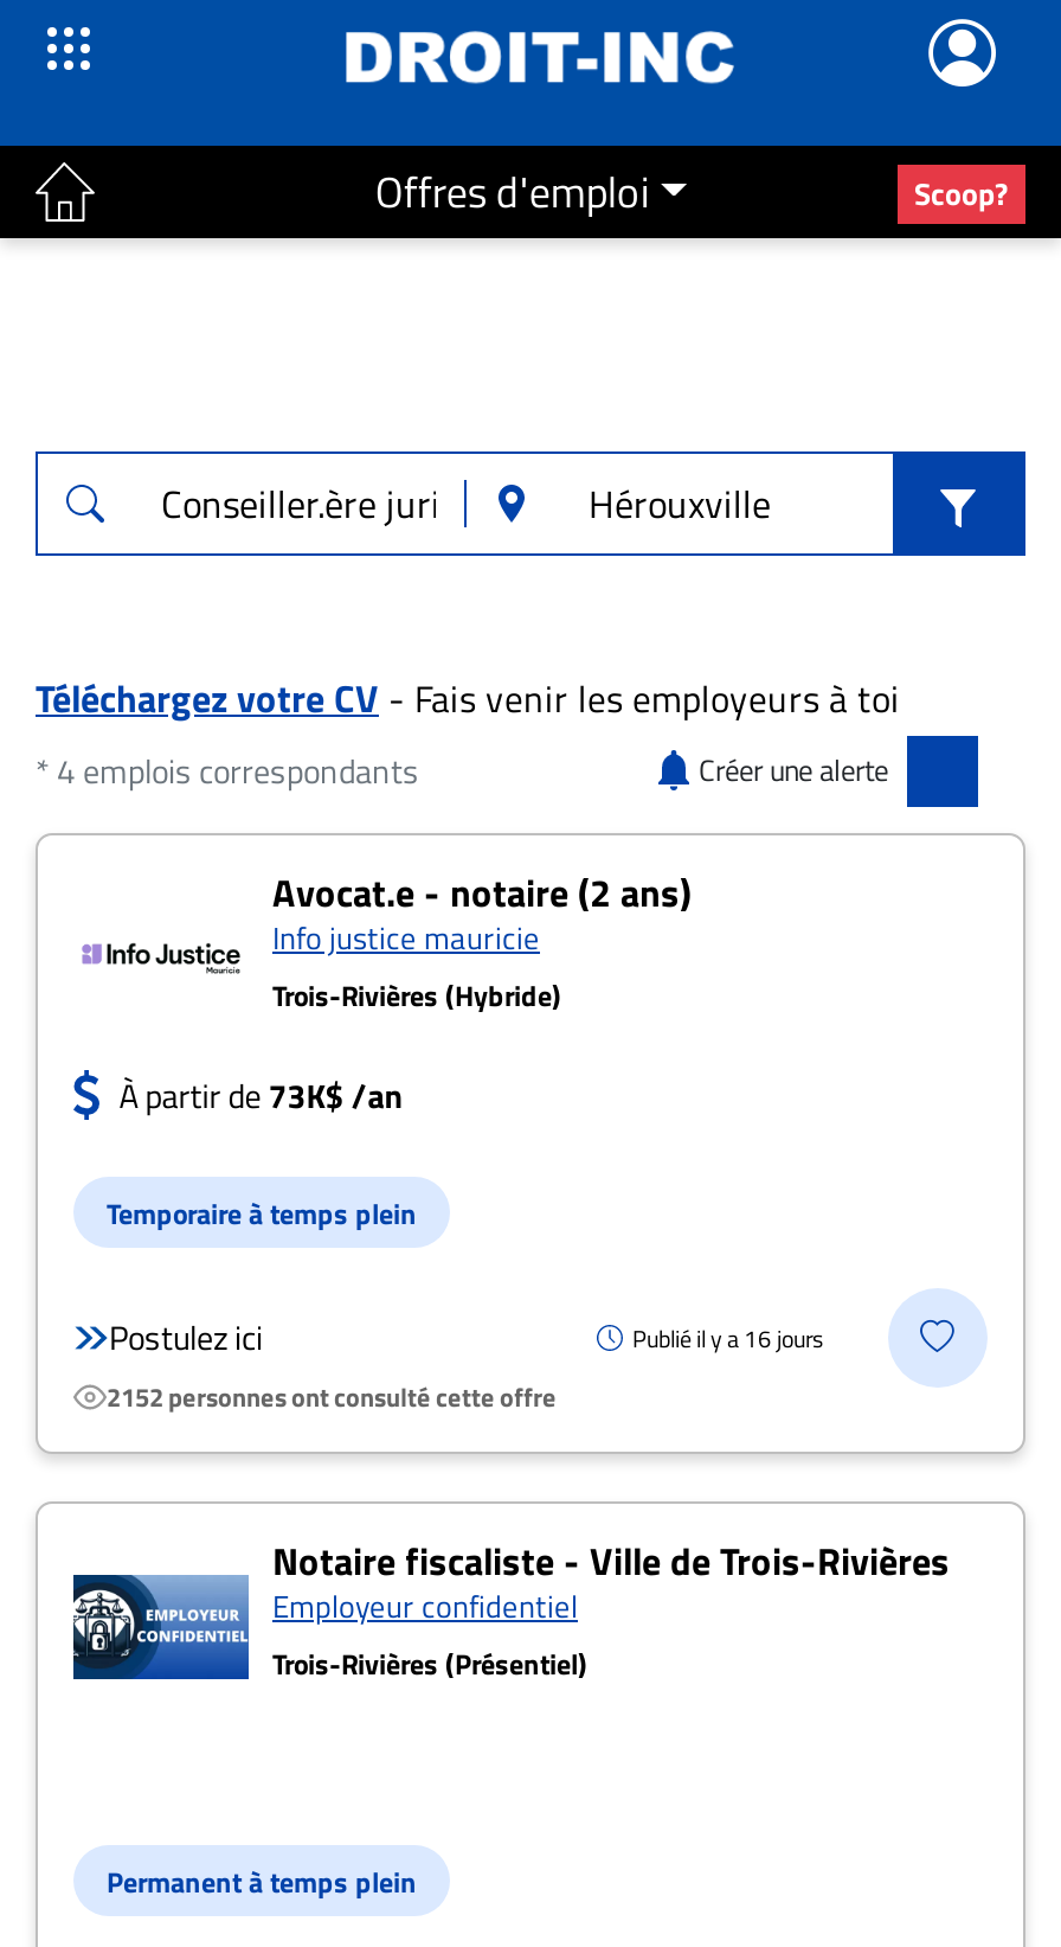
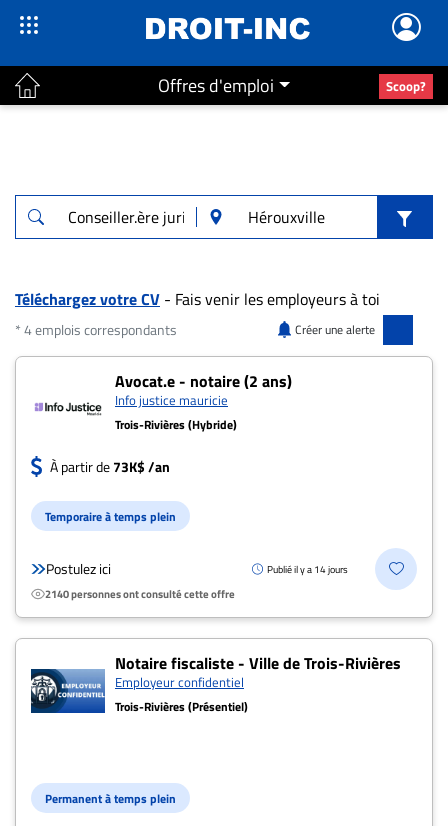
[632,1320,824,1356] Publié il y a 16 jours -> [267,561,348,576] Publié il y a 14 jours
[107,1378,557,1416] 2152 personnes ont consulté cette offre -> [45,586,235,602] 2140 personnes ont consulté cette offre

